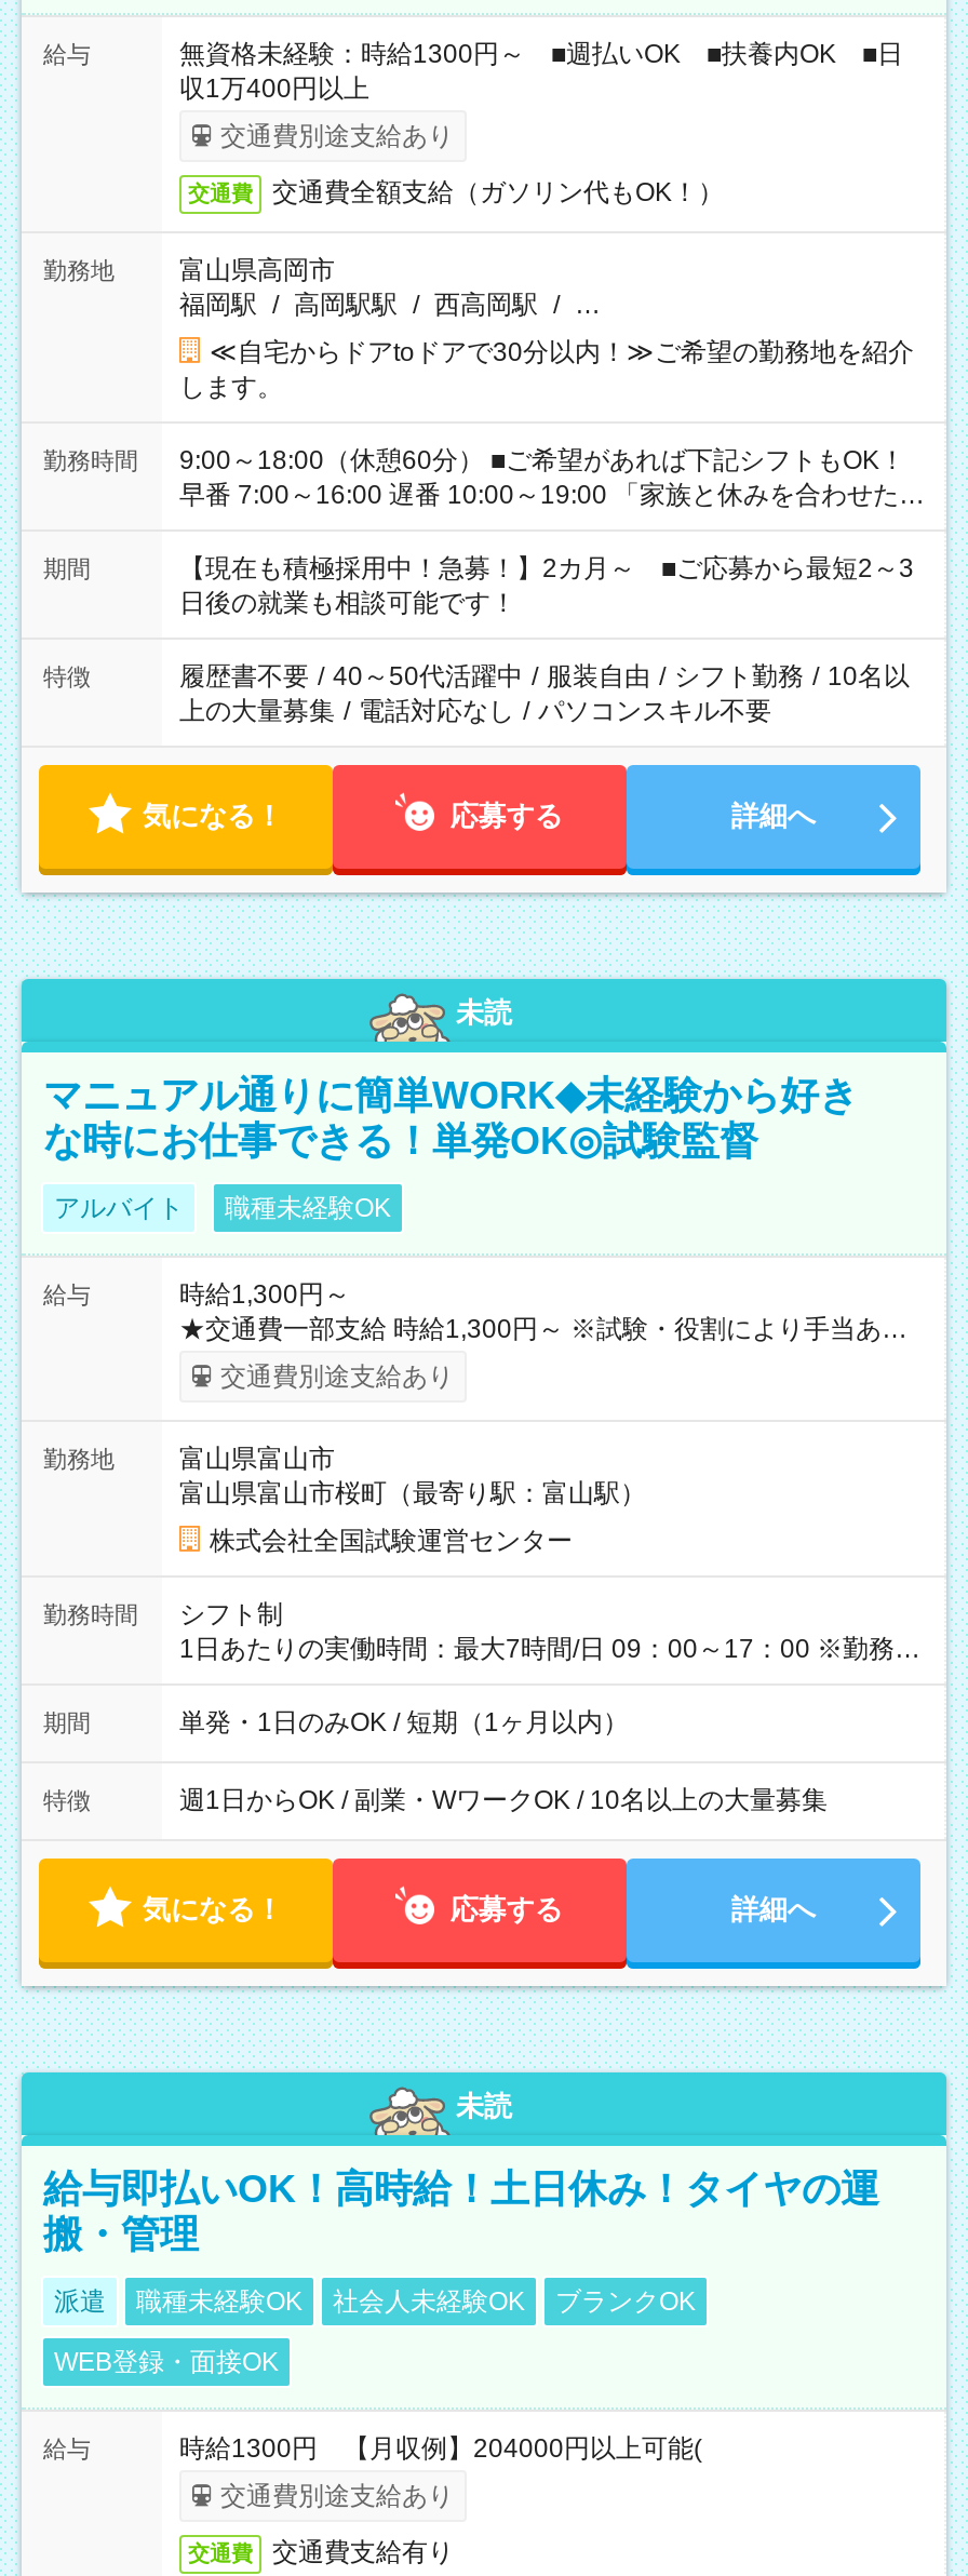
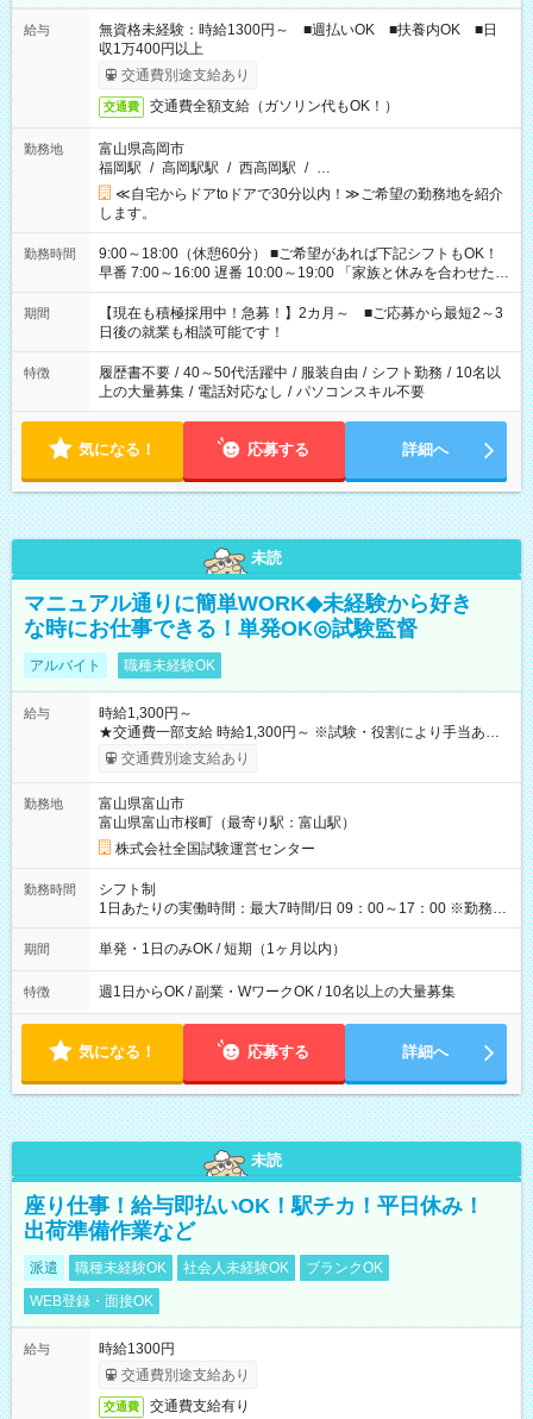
[43,2168,879,2256] 給与即払いOK！高時給！土日休み！タイヤの運 | 搬・管理 -> [24,1194,484,1243] 座り仕事！給与即払いOK！駅チカ！平日休み！ | 出荷準備作業など
[179,2433,702,2464] 時給1300円 【月収例】204000円以上可能( -> [99,1340,175,1357] 時給1300円

